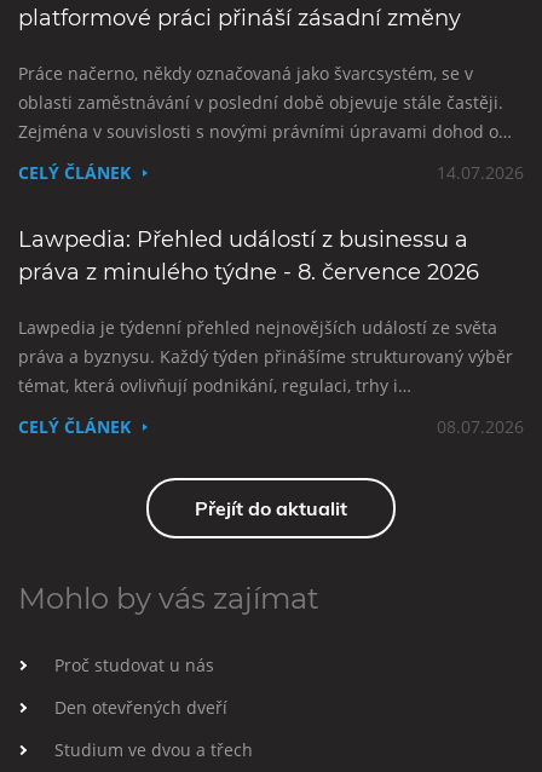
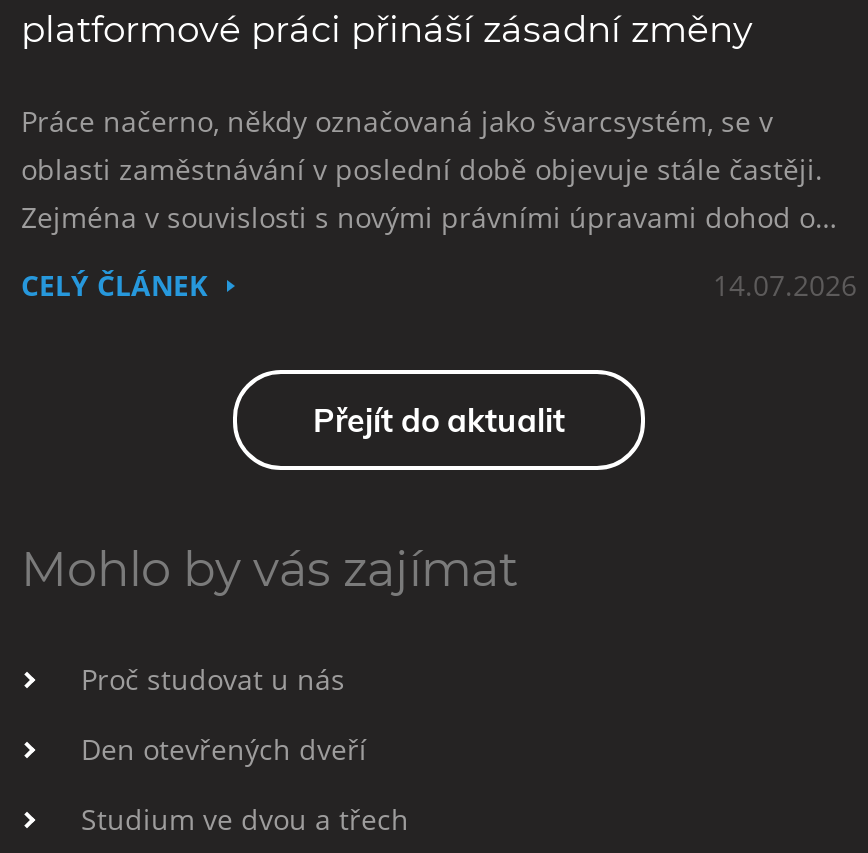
[18,226,524,438] Lawpedia: Přehled událostí z businessu a | práva z minulého týdne - 8. července 2026 | Lawpedia je týdenní přehled nejnovějších událostí ze světa | práva a byznysu. Každý týden přinášíme strukturovaný výběr | témat, která ovlivňují podnikání, regulaci, trhy i… | CELÝ ČLÁNEK | 08.07.2026 -> none

